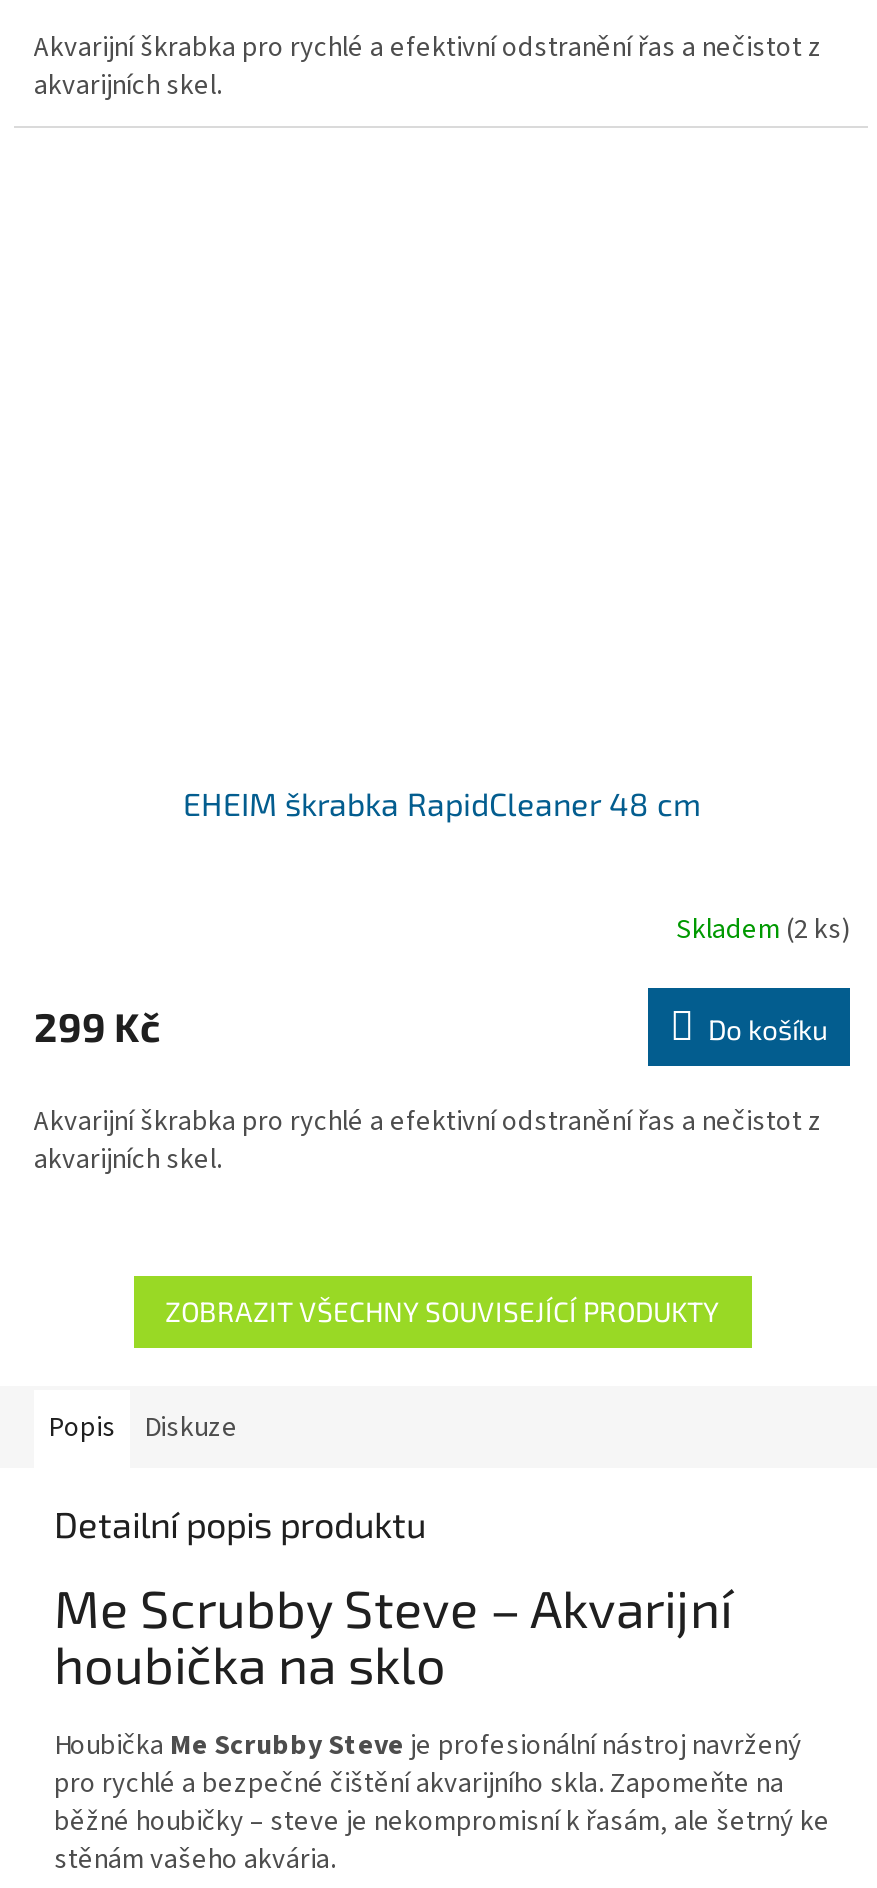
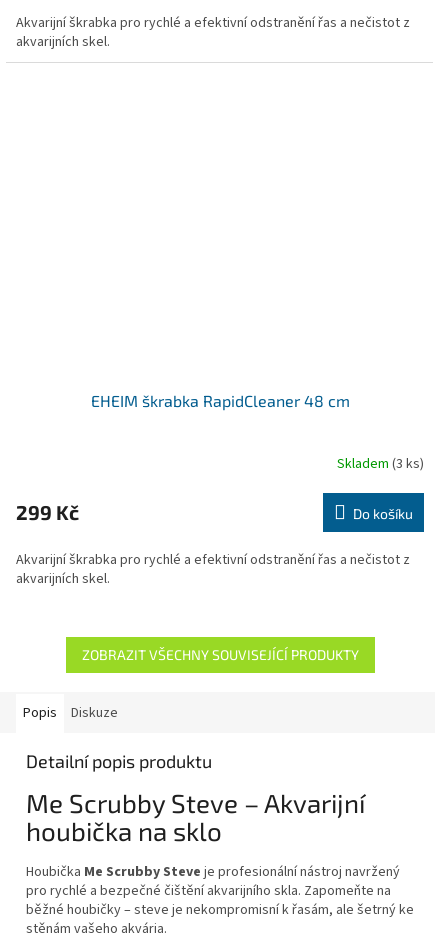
[676,909,850,949] Skladem (2 ks) -> [337,454,424,474] Skladem (3 ks)

